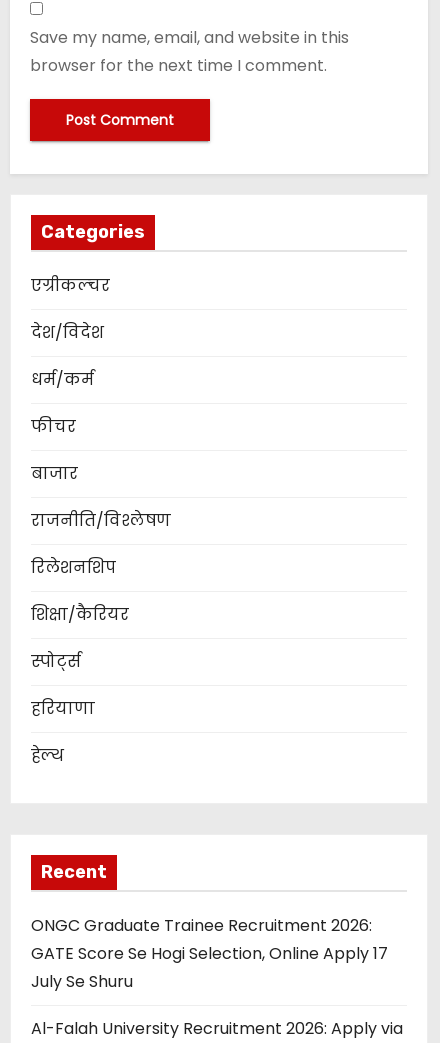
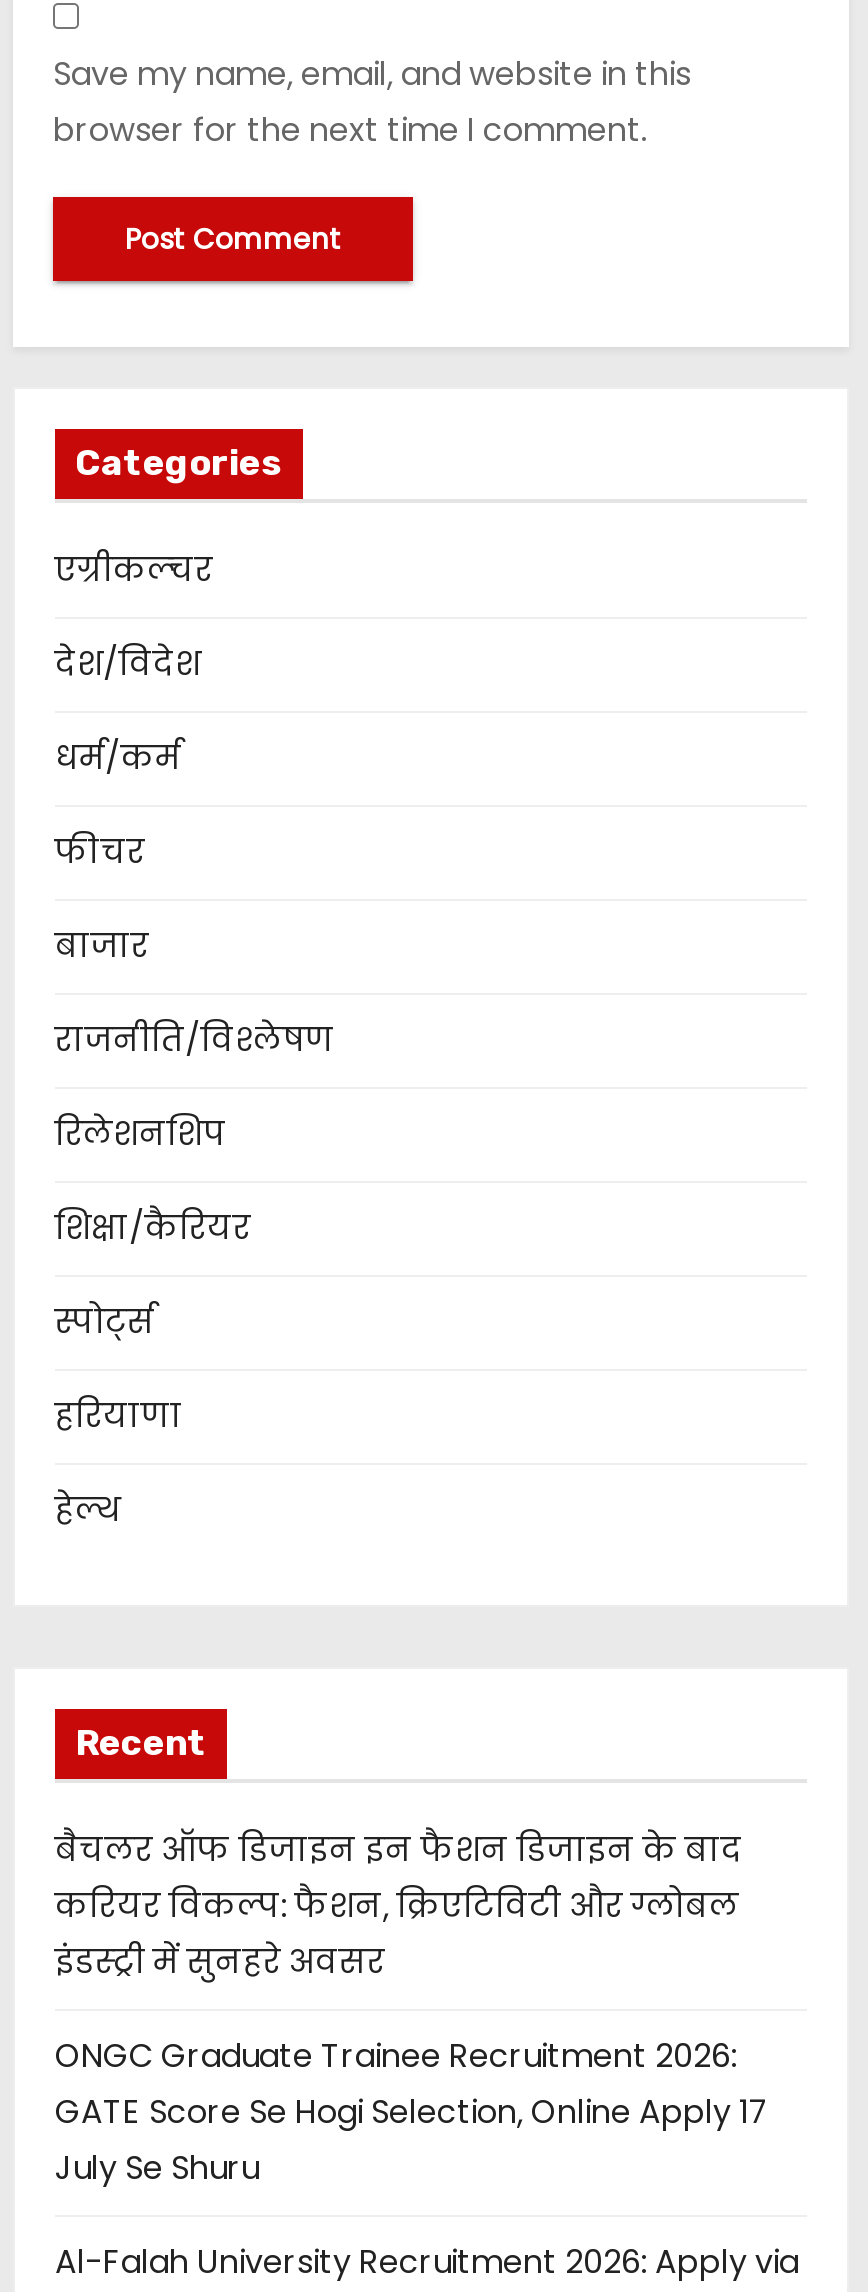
none -> [55,1827,743,1985] बैचलर ऑफ डिजाइन इन फैशन डिजाइन के बाद | करियर विकल्प: फैशन, क्रिएटिविटी और ग्लोबल | इंडस्ट्री में सुनहरे अवसर

